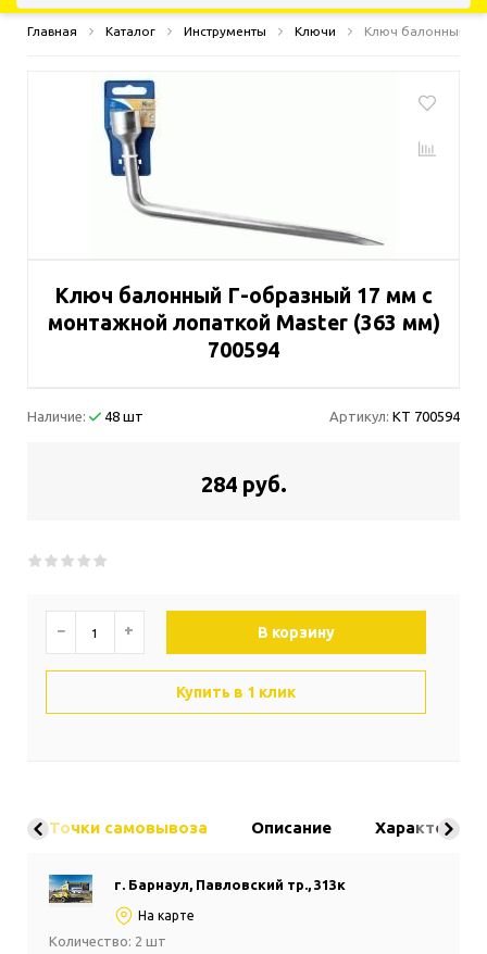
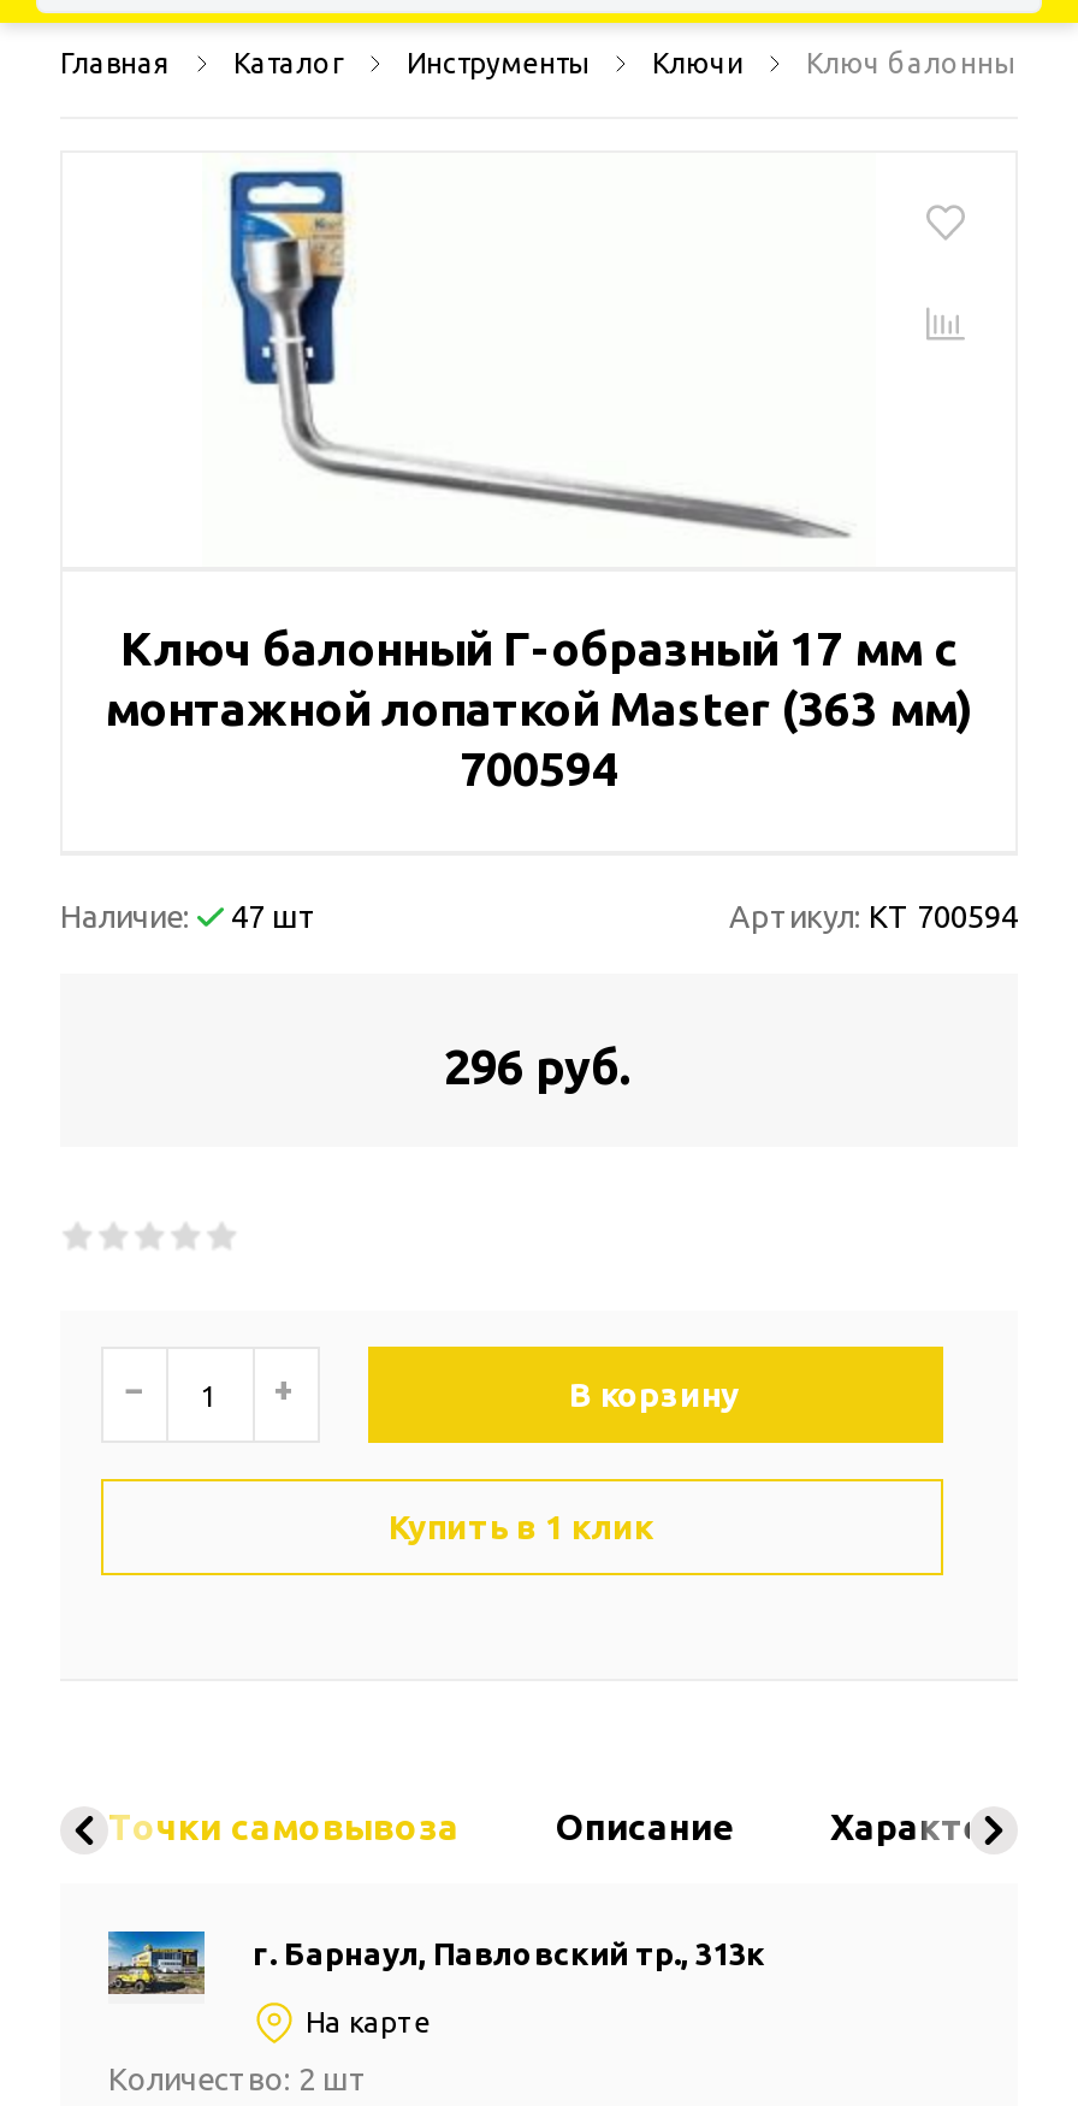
[27,409,143,424] Наличие: 48 шт -> [60,899,318,933] Наличие: 47 шт
[201,472,286,497] 284 руб. -> [444,1039,634,1094] 296 руб.

